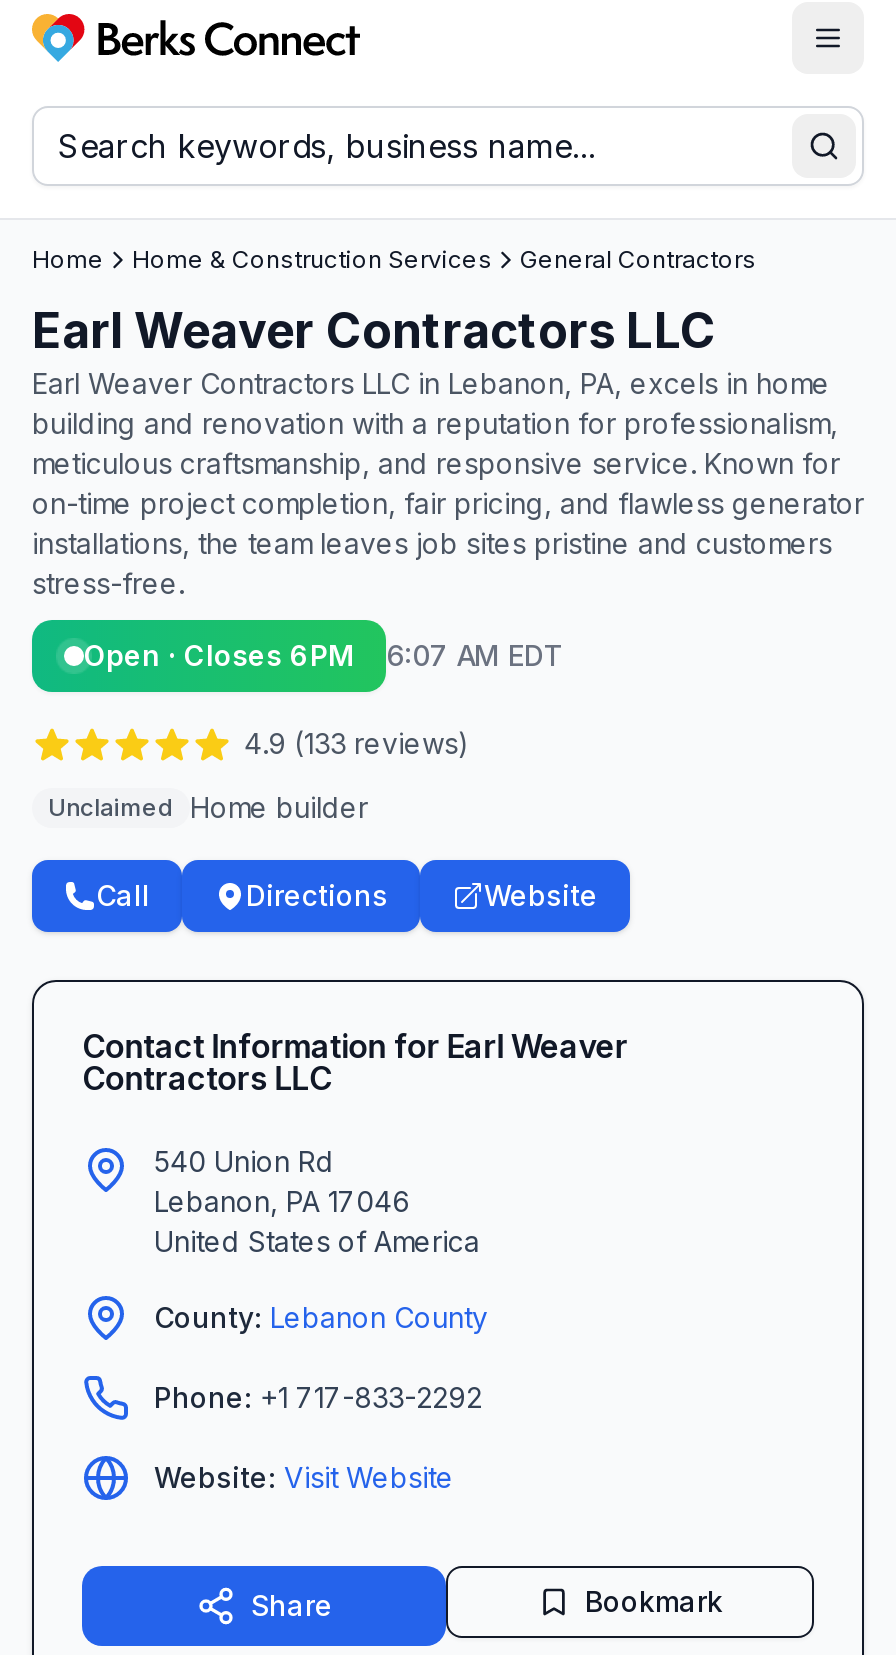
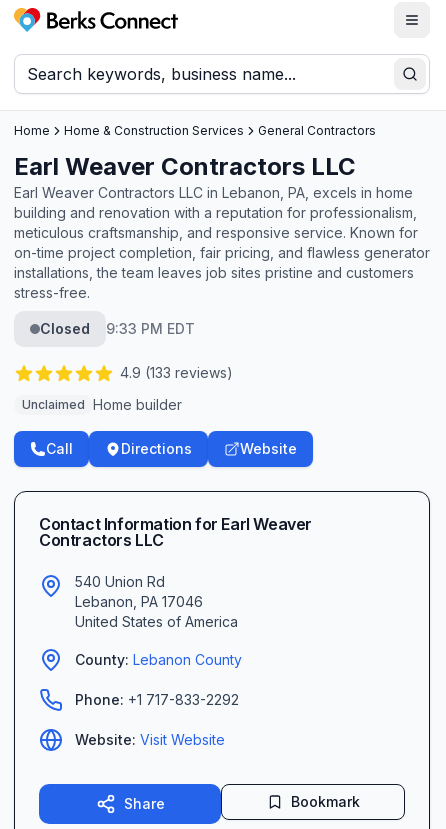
[84,638,564,672] Open · Closes 6PM | 6:07 AM EDT -> [40,320,195,337] Closed | 9:33 PM EDT

